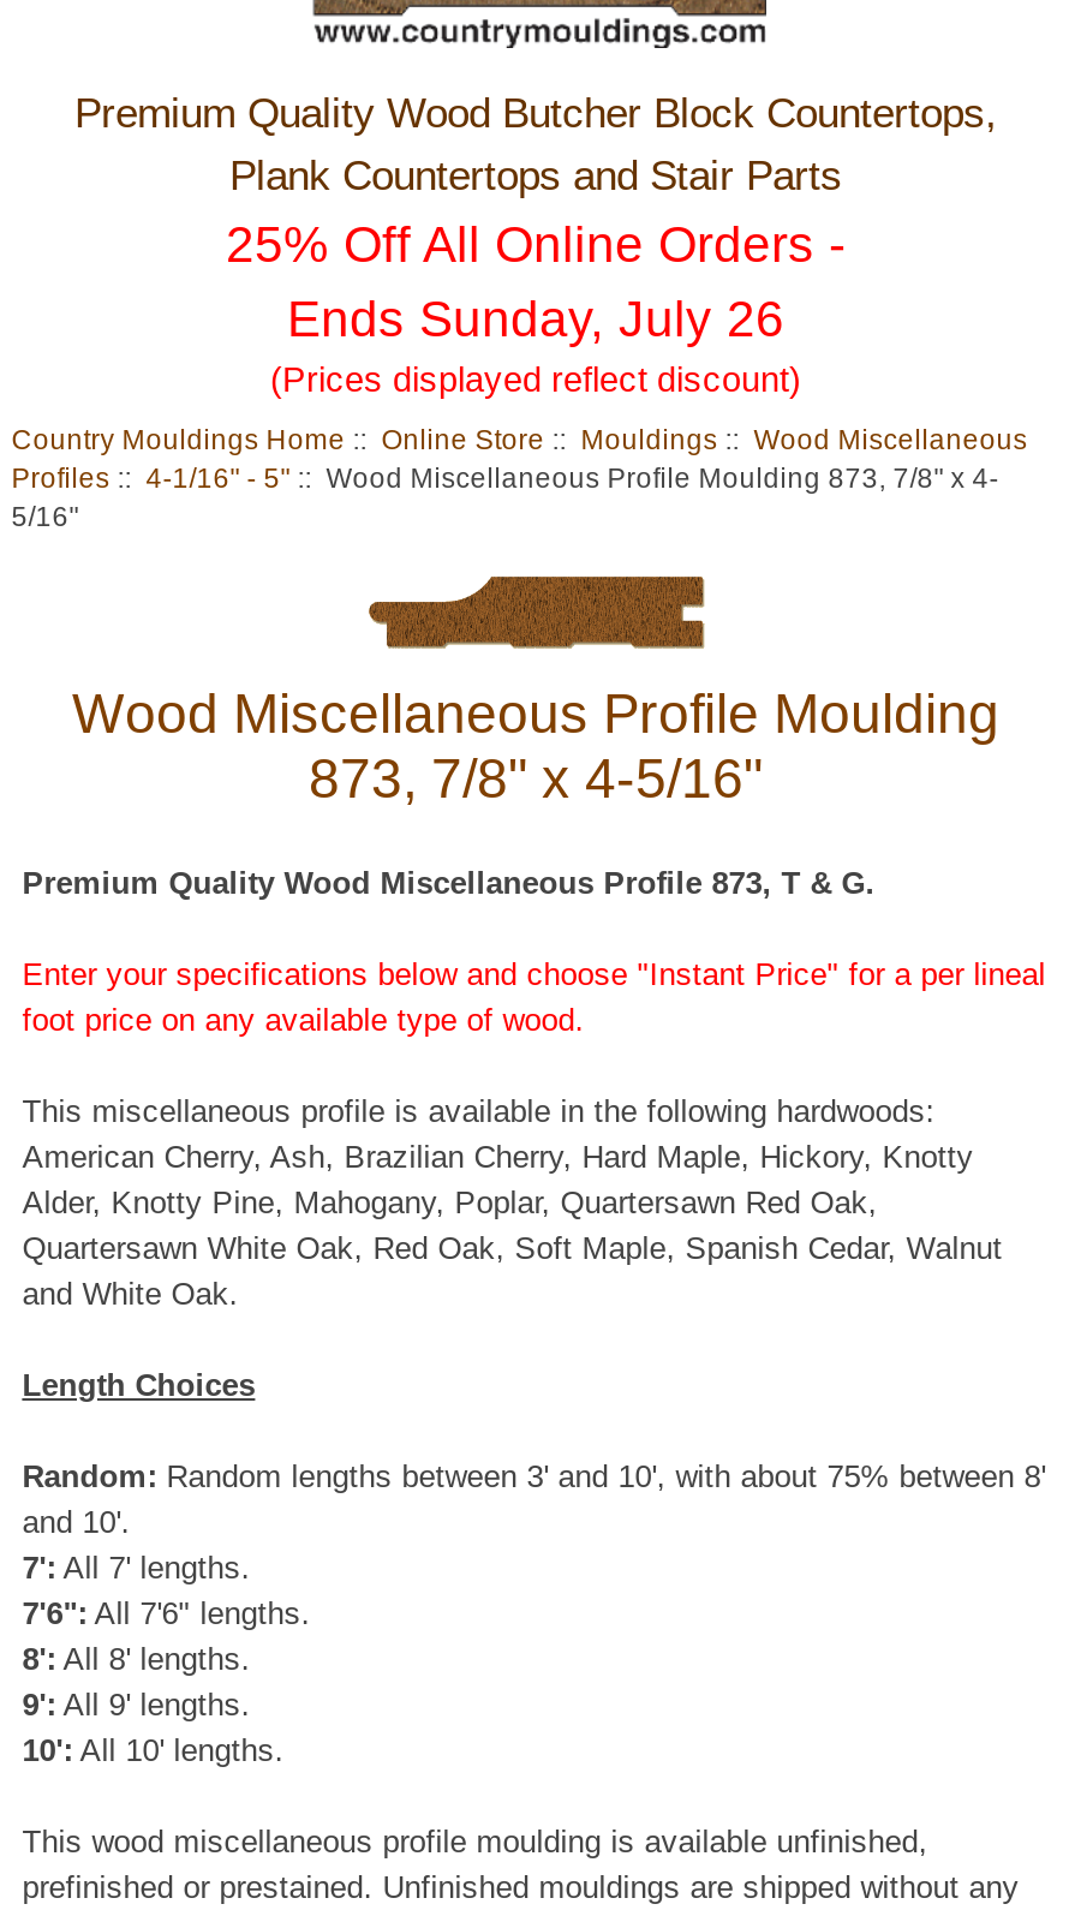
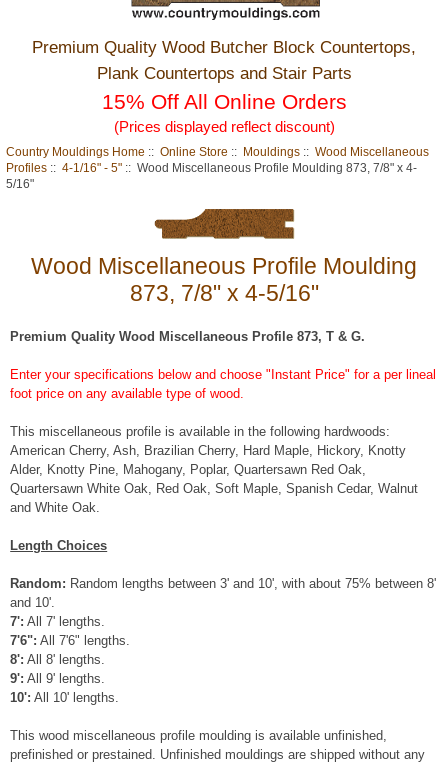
[226,216,846,345] 25% Off All Online Orders - | Ends Sunday, July 26 -> [101,90,346,113] 15% Off All Online Orders

